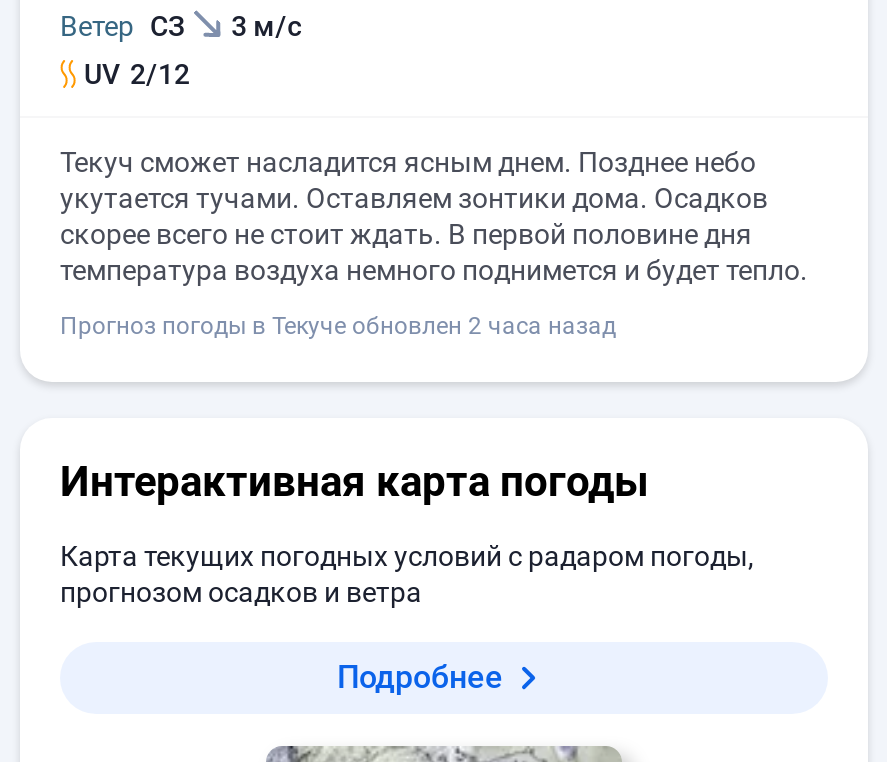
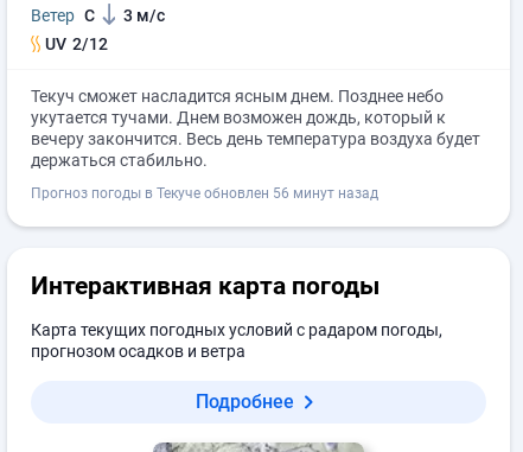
[60,10,190,42] Ветер СЗ -> [31,6,98,25] Ветер С
[60,182,808,286] укутается тучами. Оставляем зонтики дома. Осадков | скорее всего не стоит ждать. В первой половине дня | температура воздуха немного поднимется и будет тепло. -> [31,108,480,170] укутается тучами. Днем возможен дождь, который к | вечеру закончится. Весь день температура воздуха будет | держаться стабильно.
[60,312,616,340] Прогноз погоды в Текуче обновлен 2 часа назад -> [31,185,378,202] Прогноз погоды в Текуче обновлен 56 минут назад

